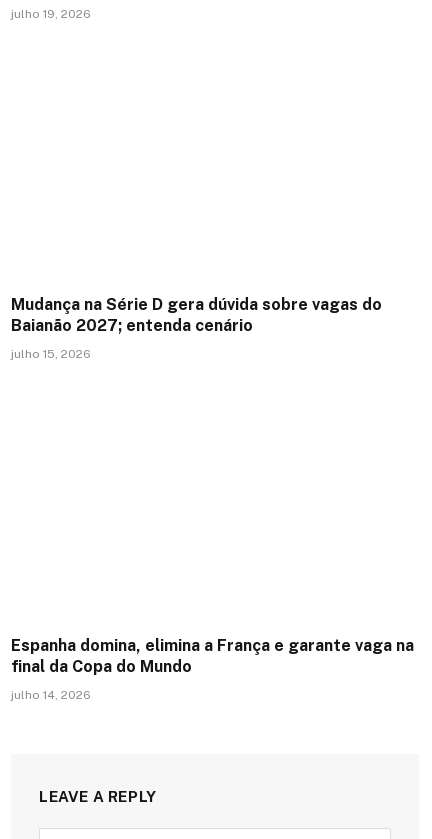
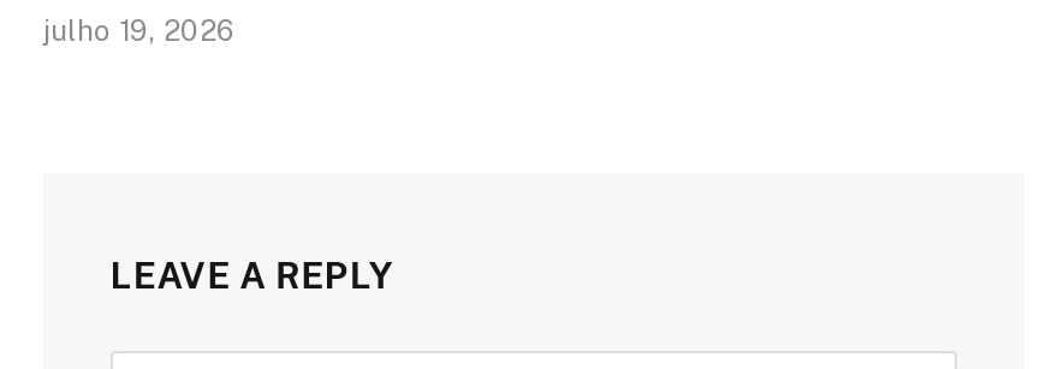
[11,295,382,361] Mudança na Série D gera dúvida sobre vagas do | Baianão 2027; entenda cenário | julho 15, 2026 -> none
[11,636,414,702] Espanha domina, elimina a França e garante vaga na | final da Copa do Mundo | julho 14, 2026 -> none

